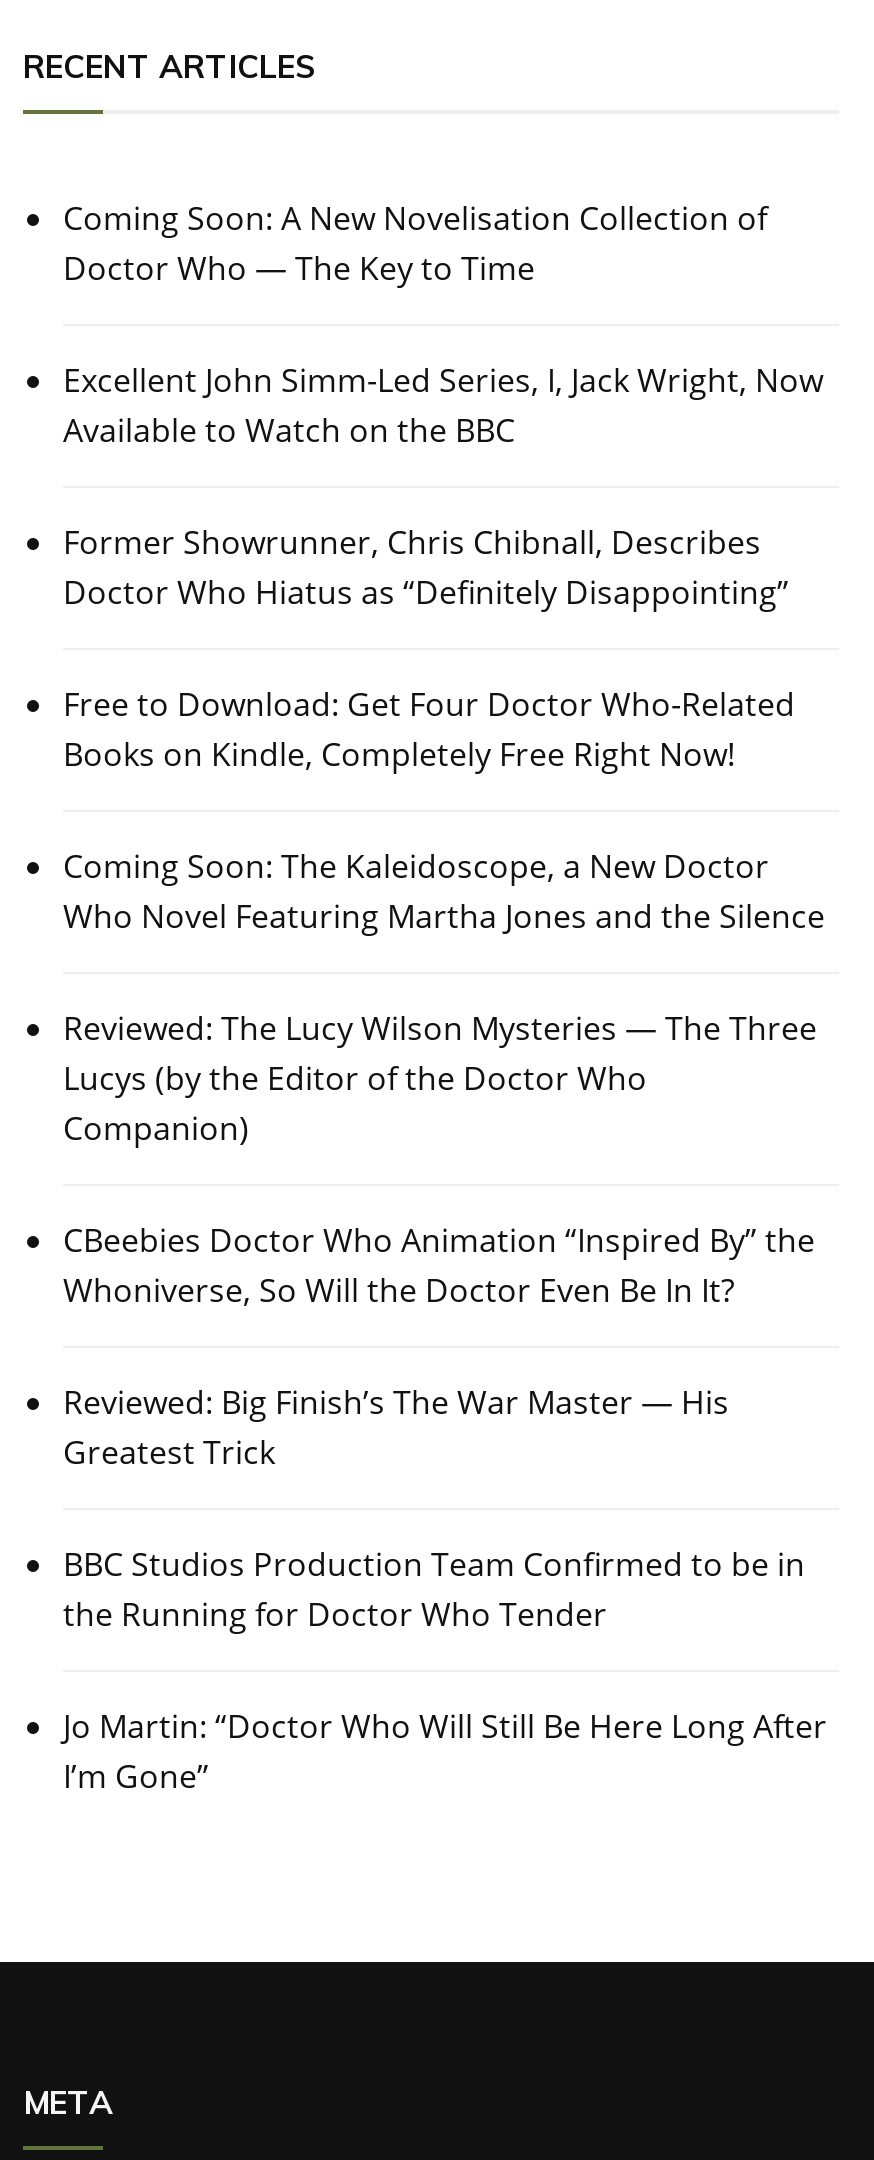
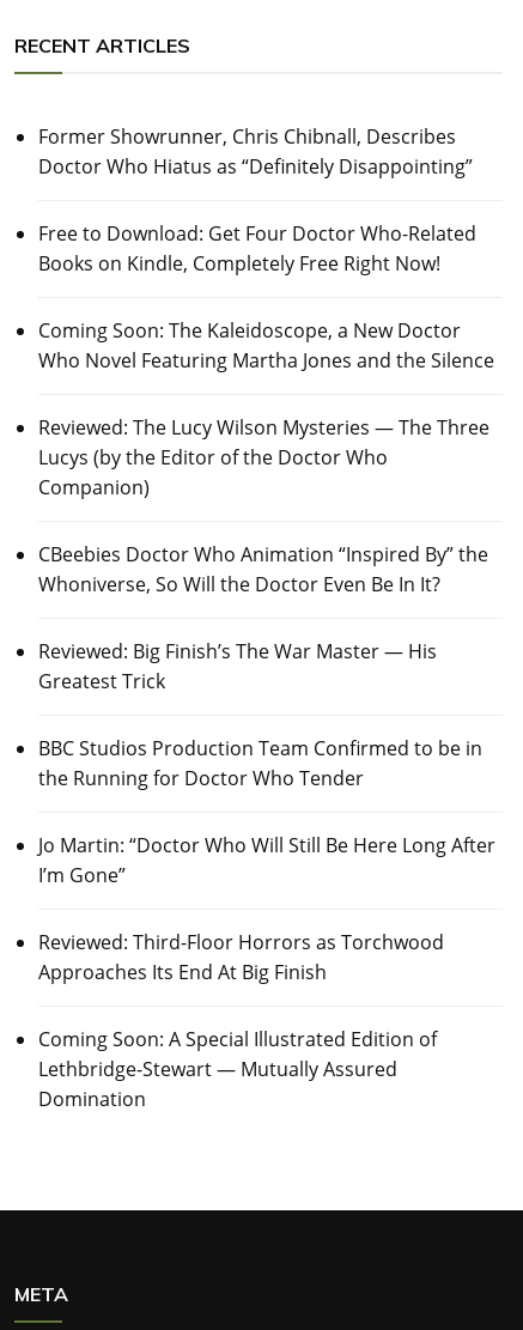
[63,196,823,452] Coming Soon: A New Novelisation Collection of | Doctor Who — The Key to Time | Excellent John Simm-Led Series, I, Jack Wright, Now | Available to Watch on the BBC -> none
moved [63,520,827,1798] -> [38,123,495,888]: Former Showrunner, Chris Chibnall, Describes | Doctor Who Hiatus as “Definitely Disappointing” | Free to Download: Get Four Doctor Who-Related | ... | Jo Martin: “Doctor Who Will Still Be Here Long After | I’m Gone”
none -> [38,929,444,1112] Reviewed: Third-Floor Horrors as Torchwood | Approaches Its End At Big Finish | Coming Soon: A Special Illustrated Edition of | Lethbridge-Stewart — Mutually Assured | Domination

